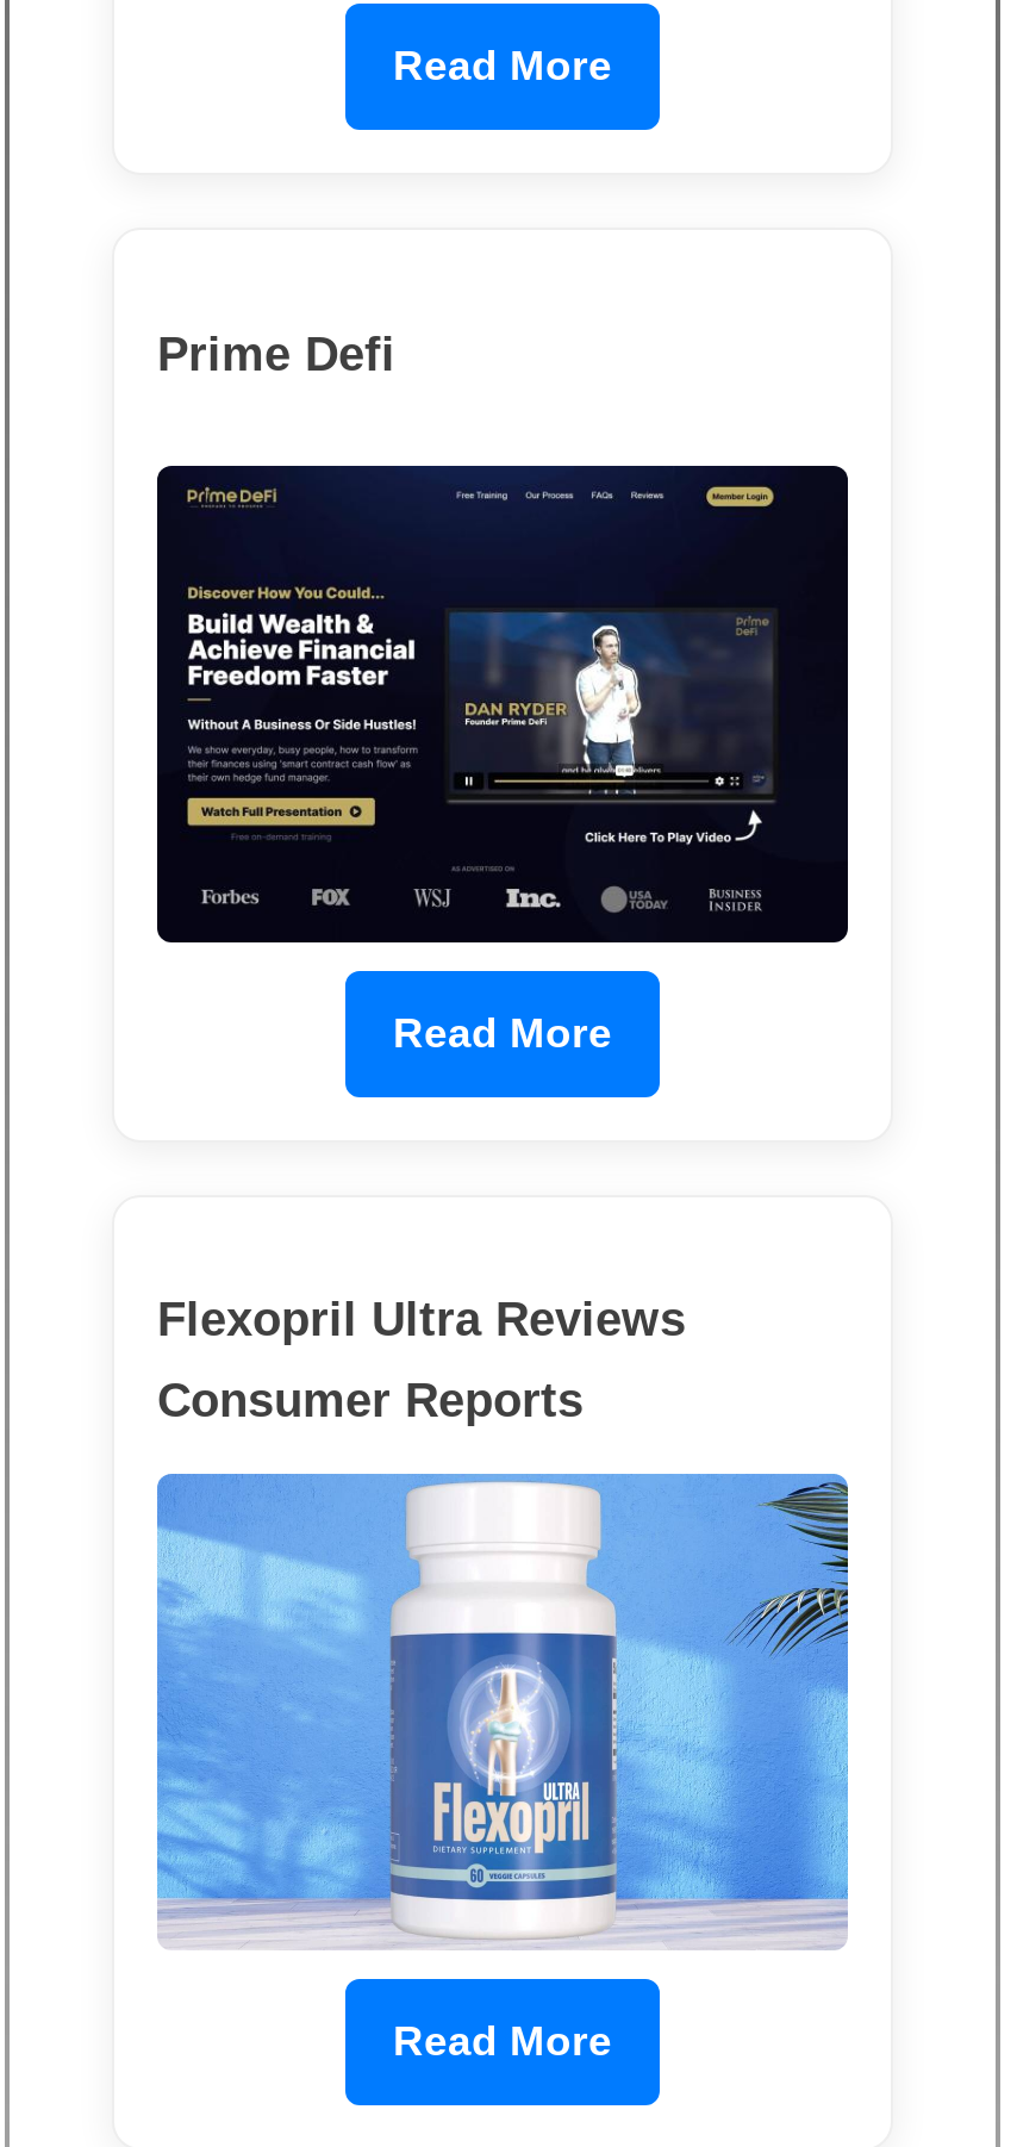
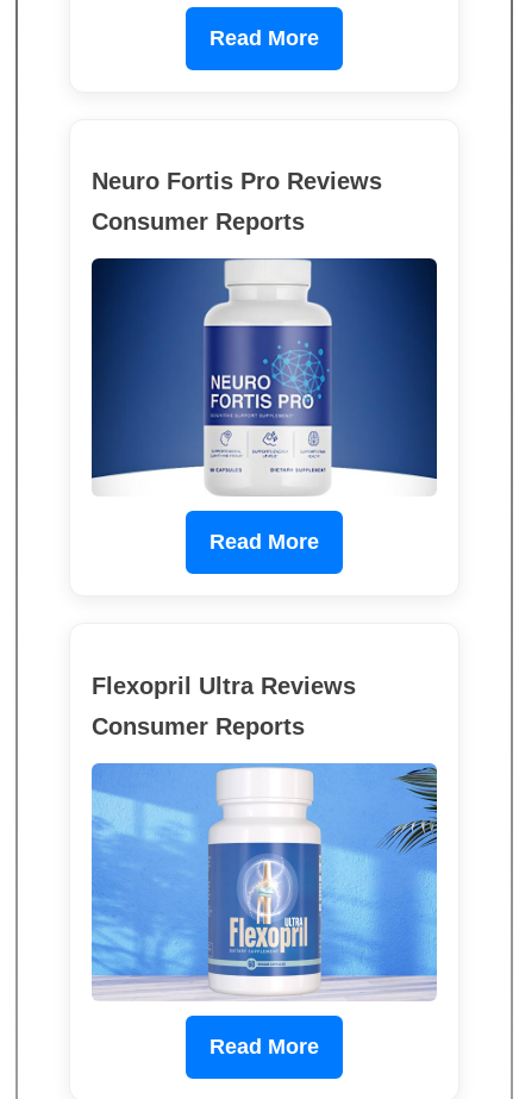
[157,327,395,379] Prime Defi -> [92,168,382,235] Neuro Fortis Pro Reviews | Consumer Reports
[157,462,848,946] [image] -> [92,257,438,498] [image]

